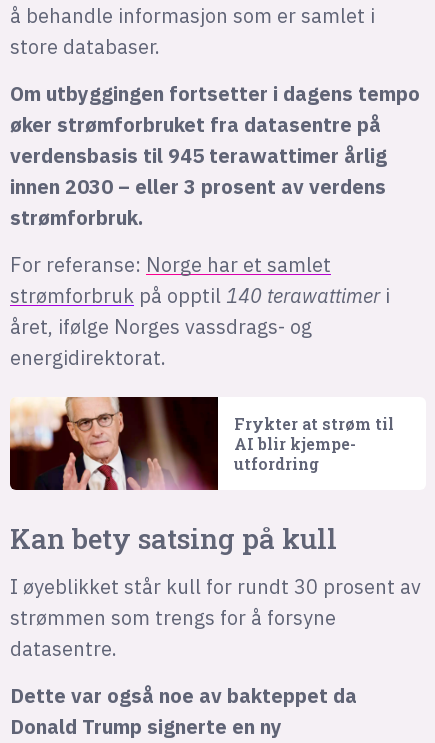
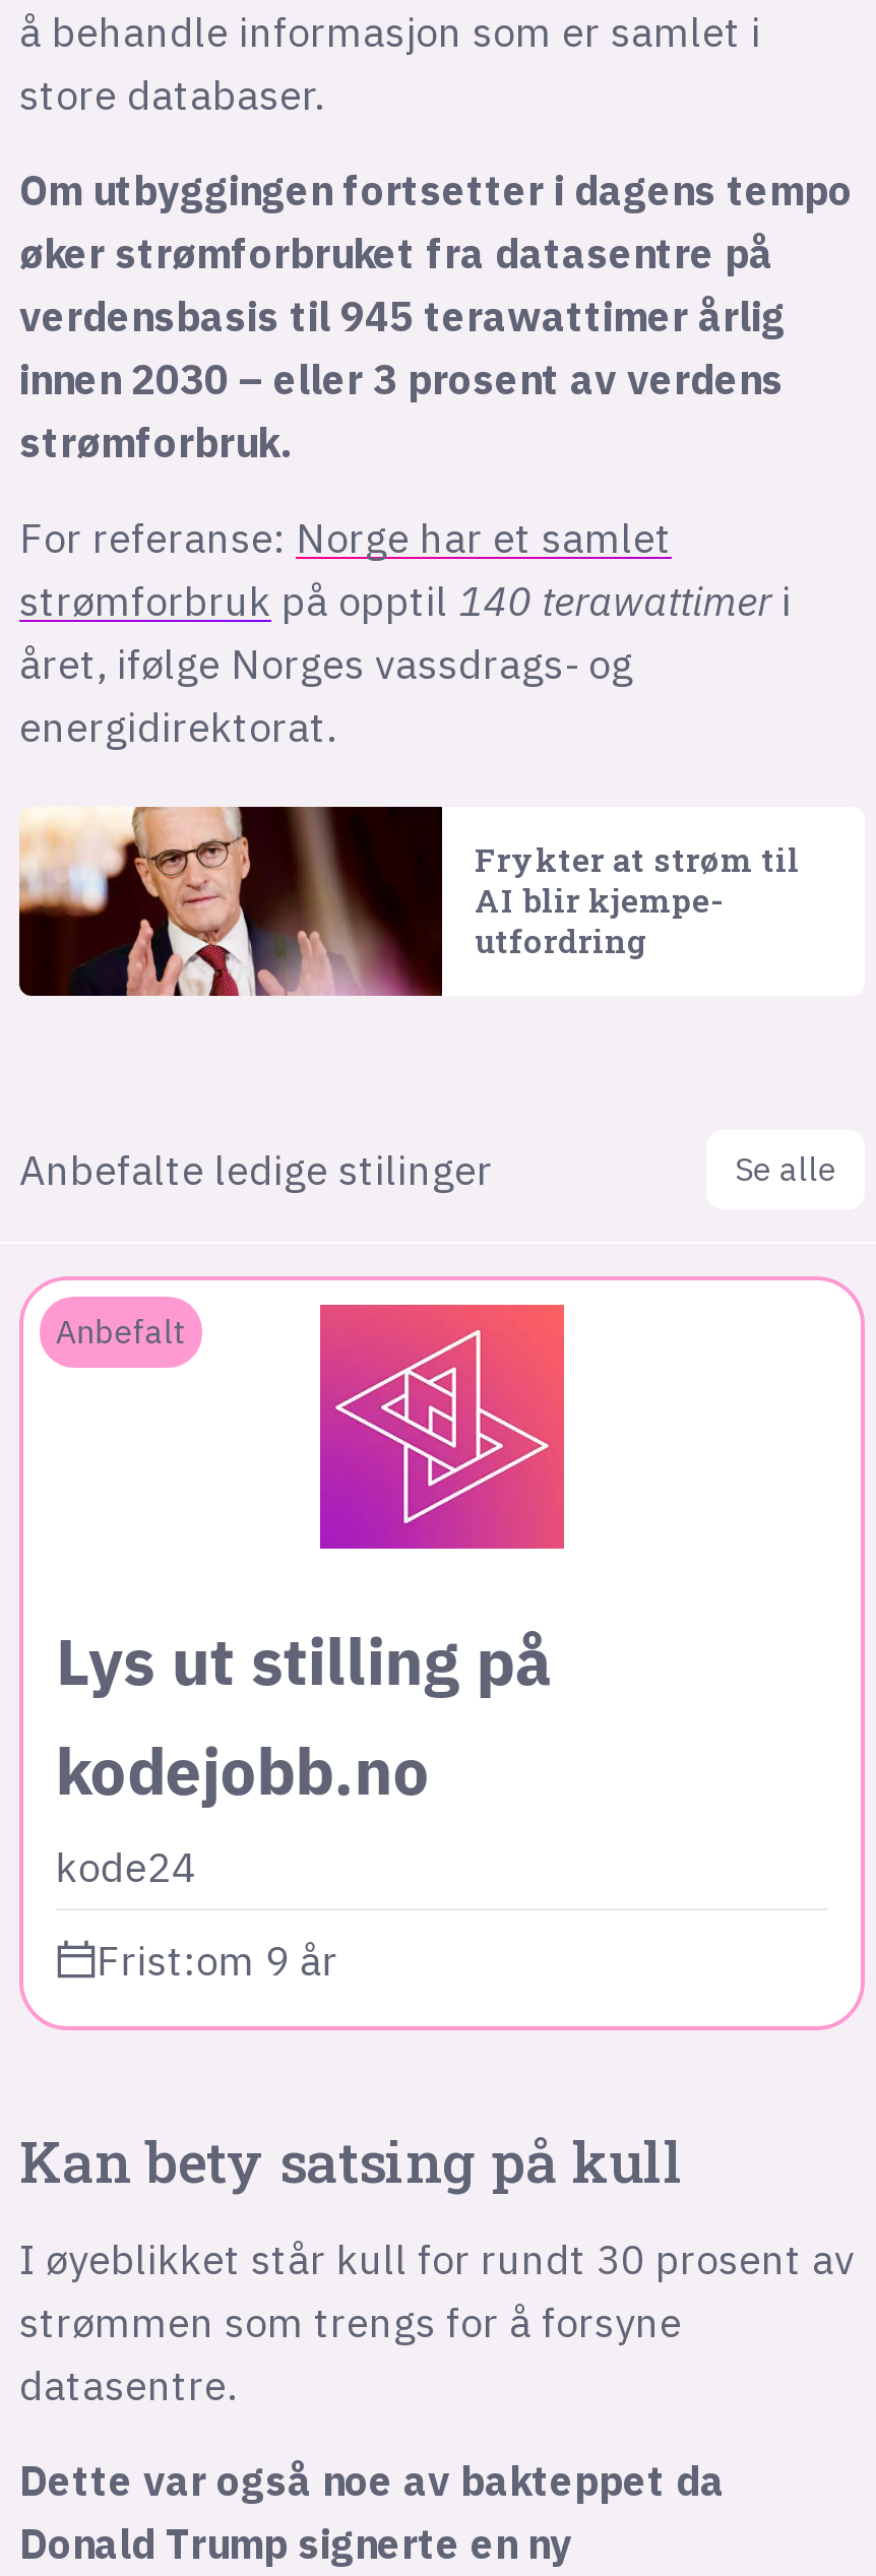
none -> [19,1145,837,1195] Anbefalte ledige stilinger | Se alle
none -> [19,1276,865,2032] [image] | Anbefalt
none -> [56,1618,552,1986] Lys ut stilling på | kodejobb.no | kode24 | Frist:om 9 år

